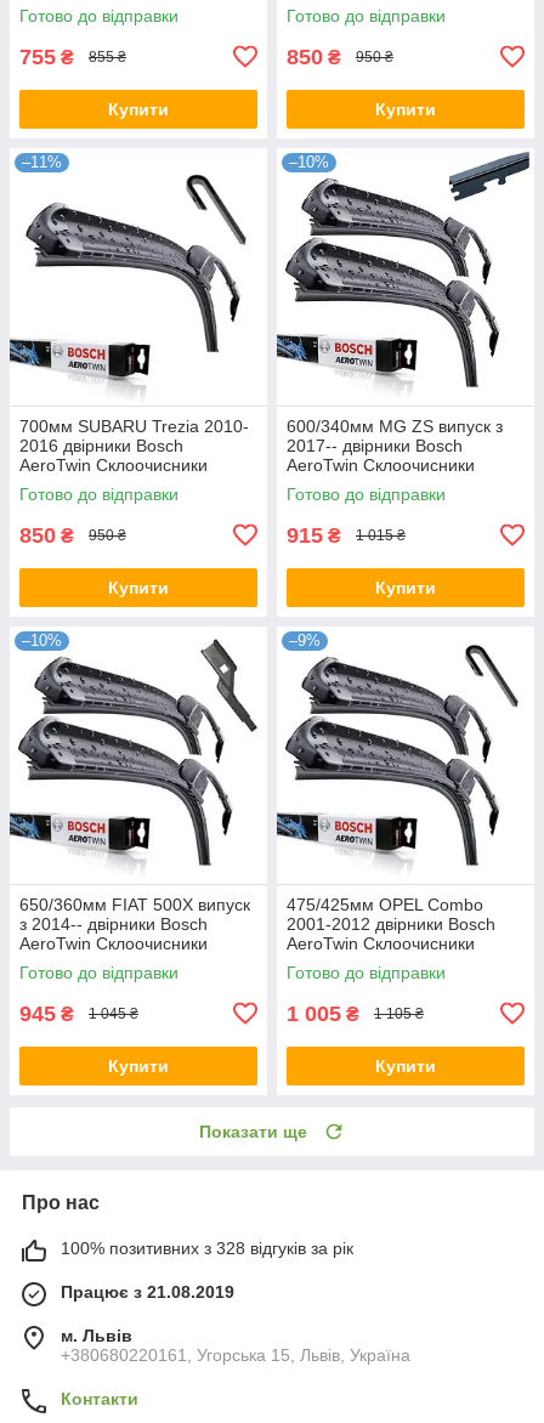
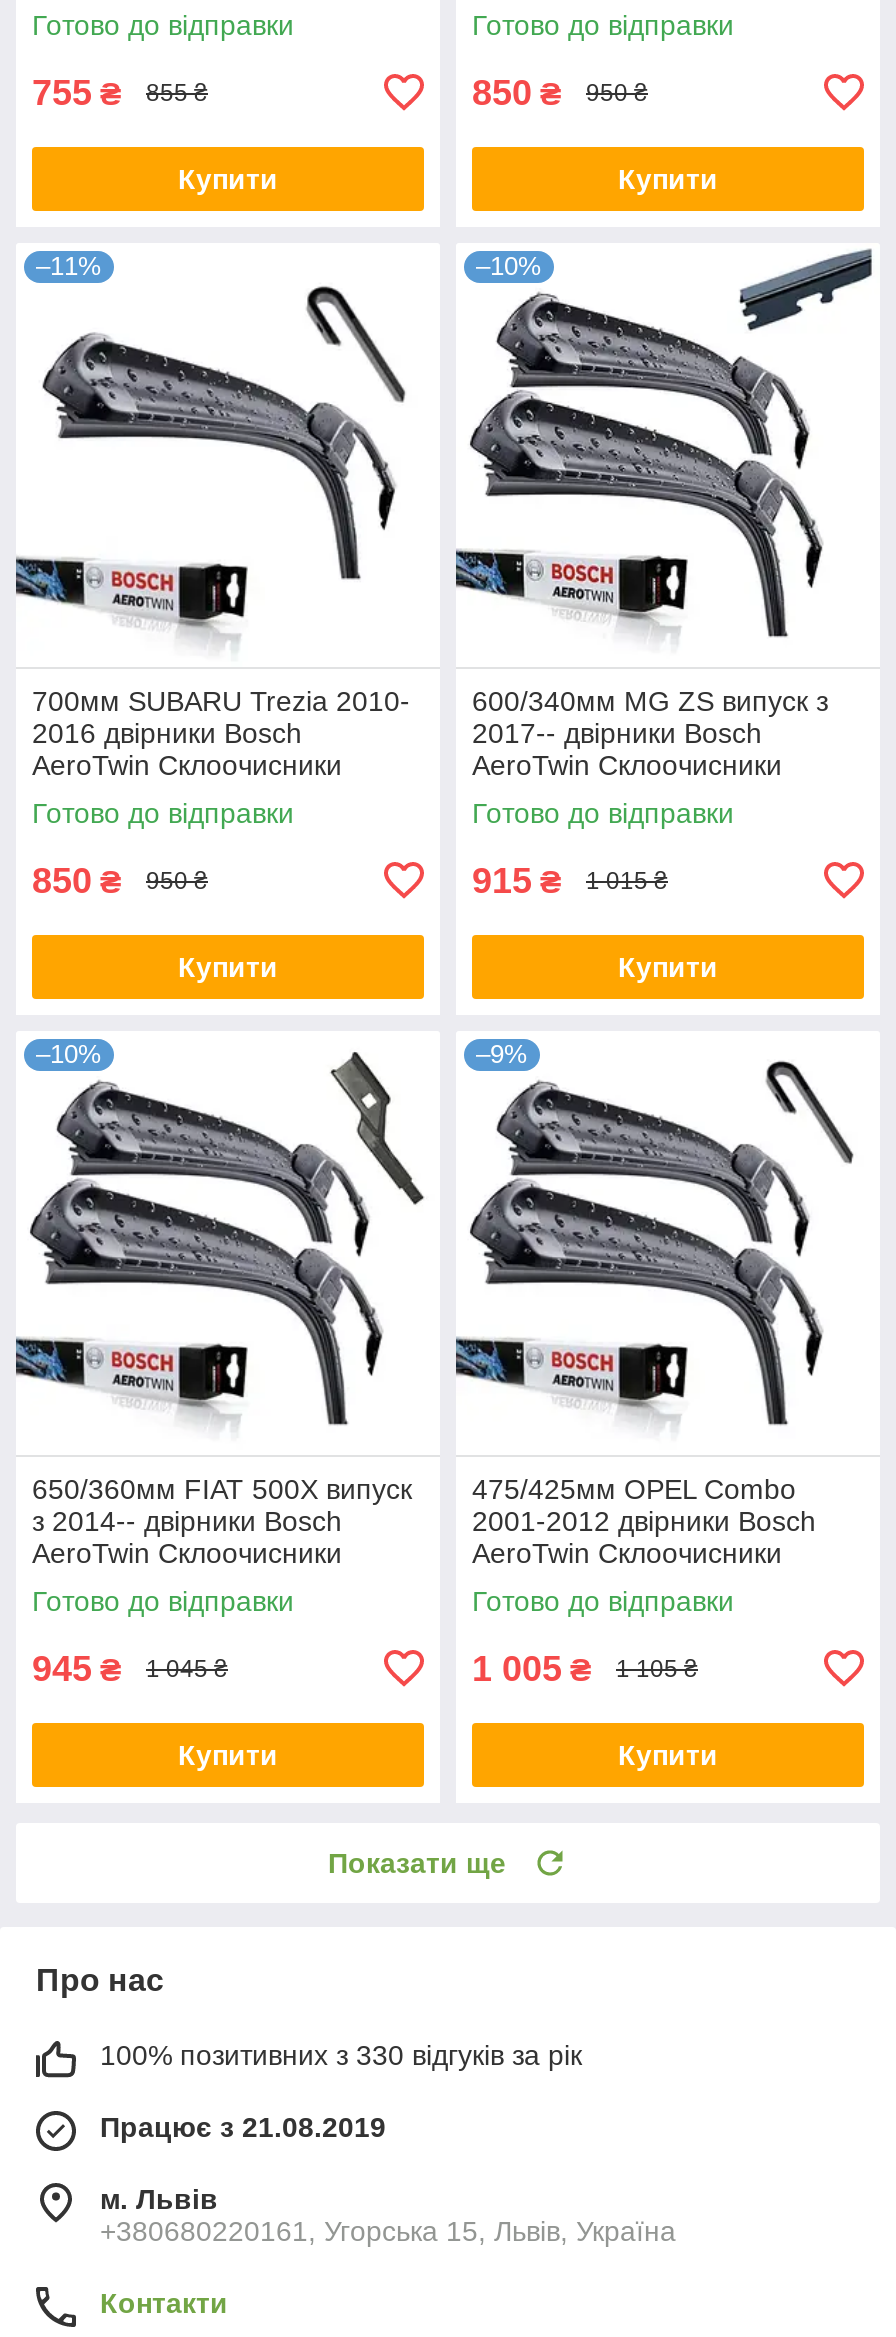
[61,1238,353,1258] 100% позитивних з 328 відгуків за рік -> [100,2038,582,2070] 100% позитивних з 330 відгуків за рік

